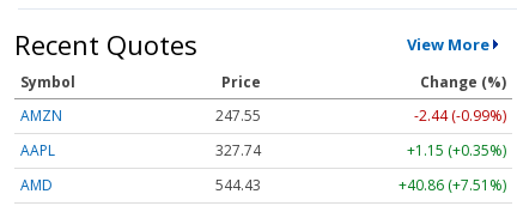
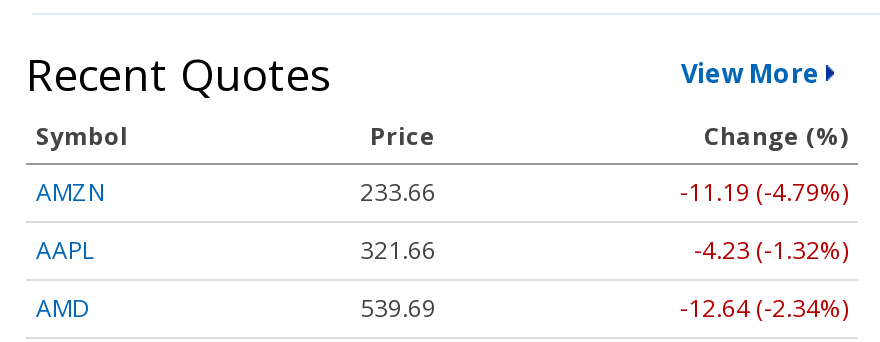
[215,105,261,125] 247.55 -> [360,174,436,208] 233.66
[414,105,506,125] -2.44 (-0.99%) -> [680,174,848,208] -11.19 (-4.79%)
[215,140,261,160] 327.74 -> [360,232,436,266] 321.66
[407,140,506,160] +1.15 (+0.35%) -> [694,232,848,266] -4.23 (-1.32%)
[215,174,261,195] 544.43 -> [360,290,436,324] 539.69
[399,174,506,195] +40.86 (+7.51%) -> [680,290,848,324] -12.64 (-2.34%)

